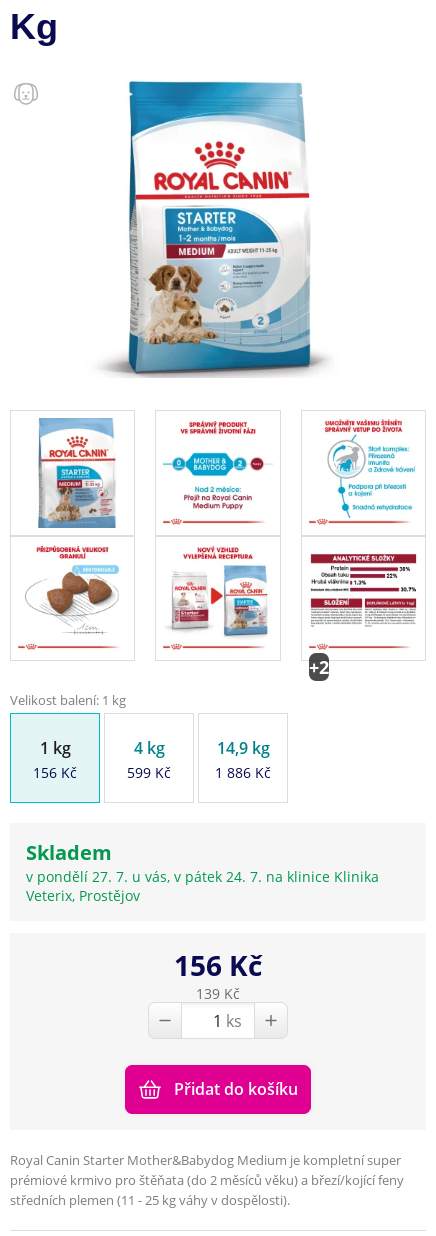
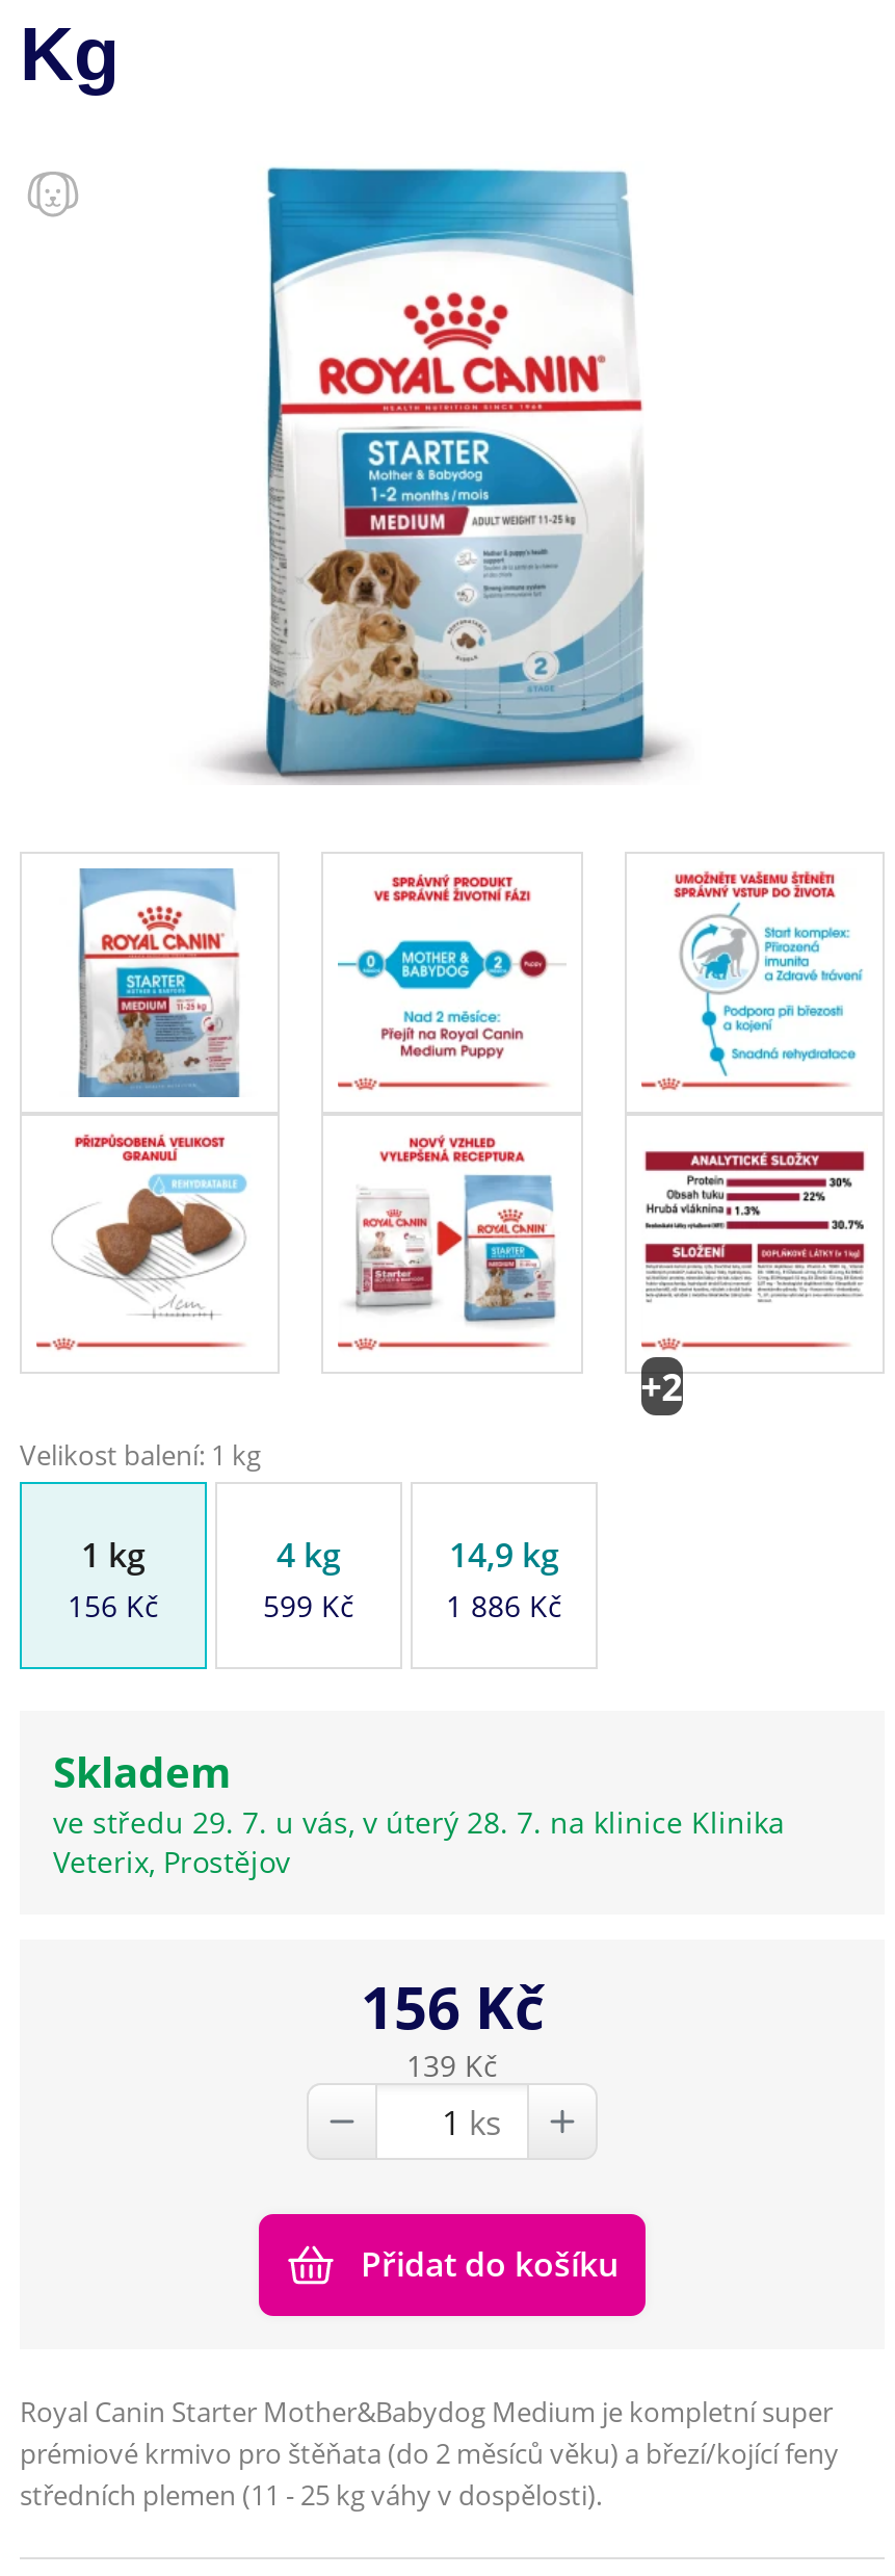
[26,867,379,886] v pondělí 27. 7. u vás, v pátek 24. 7. na klinice Klinika -> [53,1802,785,1842] ve středu 29. 7. u vás, v úterý 28. 7. na klinice Klinika

